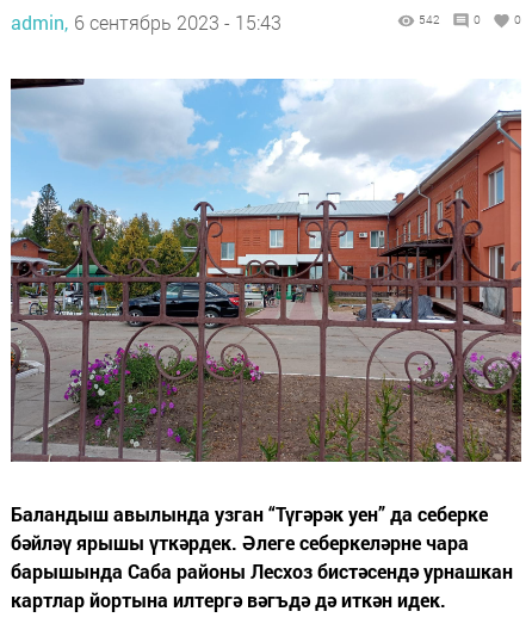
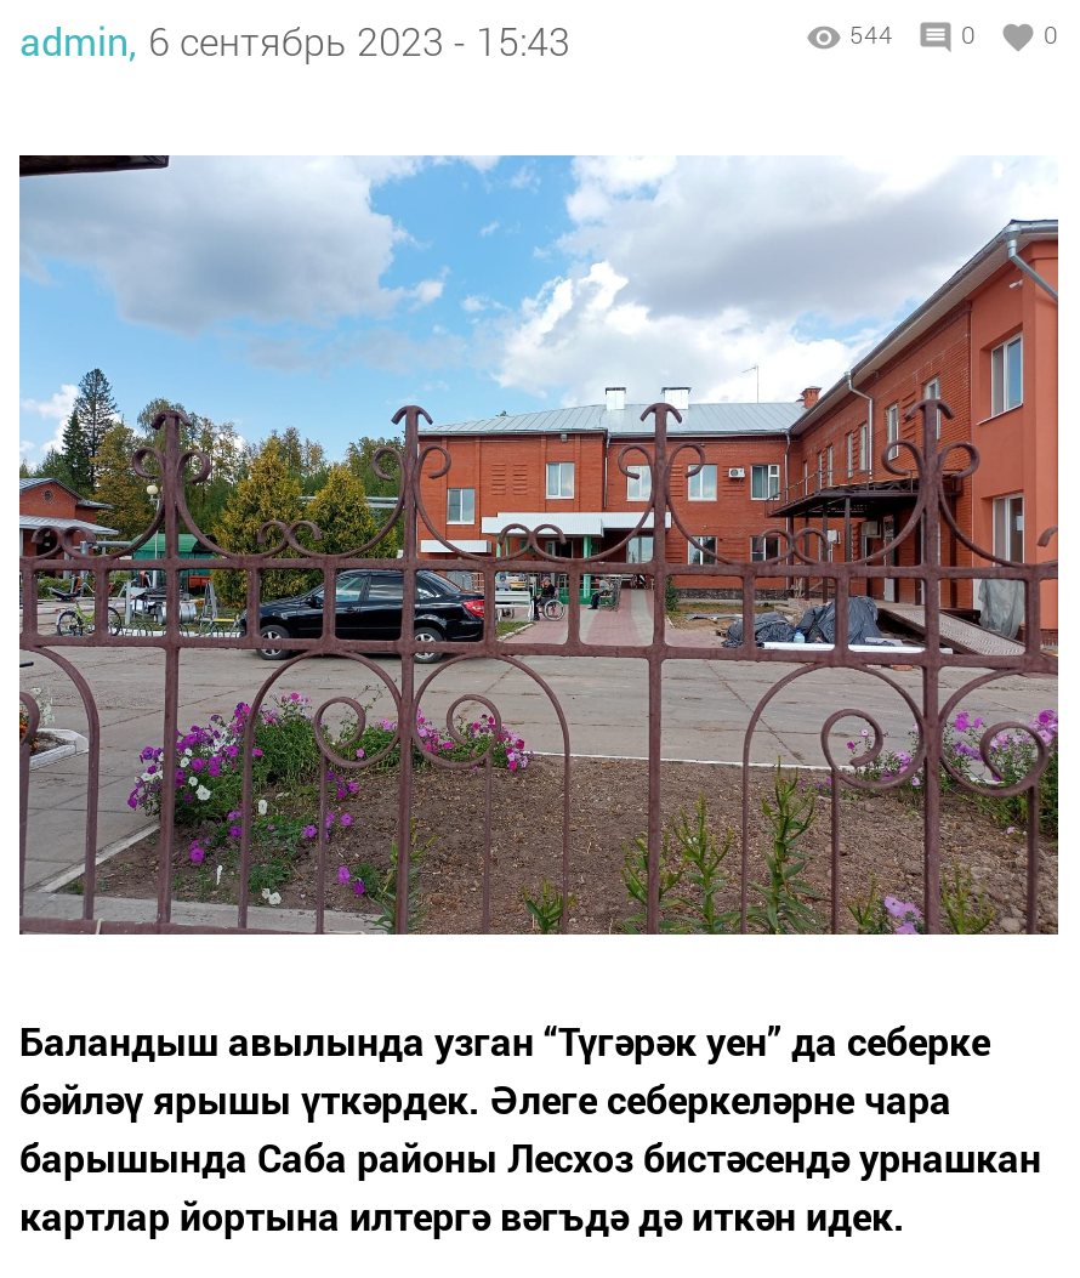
[419,12,440,28] 542 -> [849,20,893,52] 544

